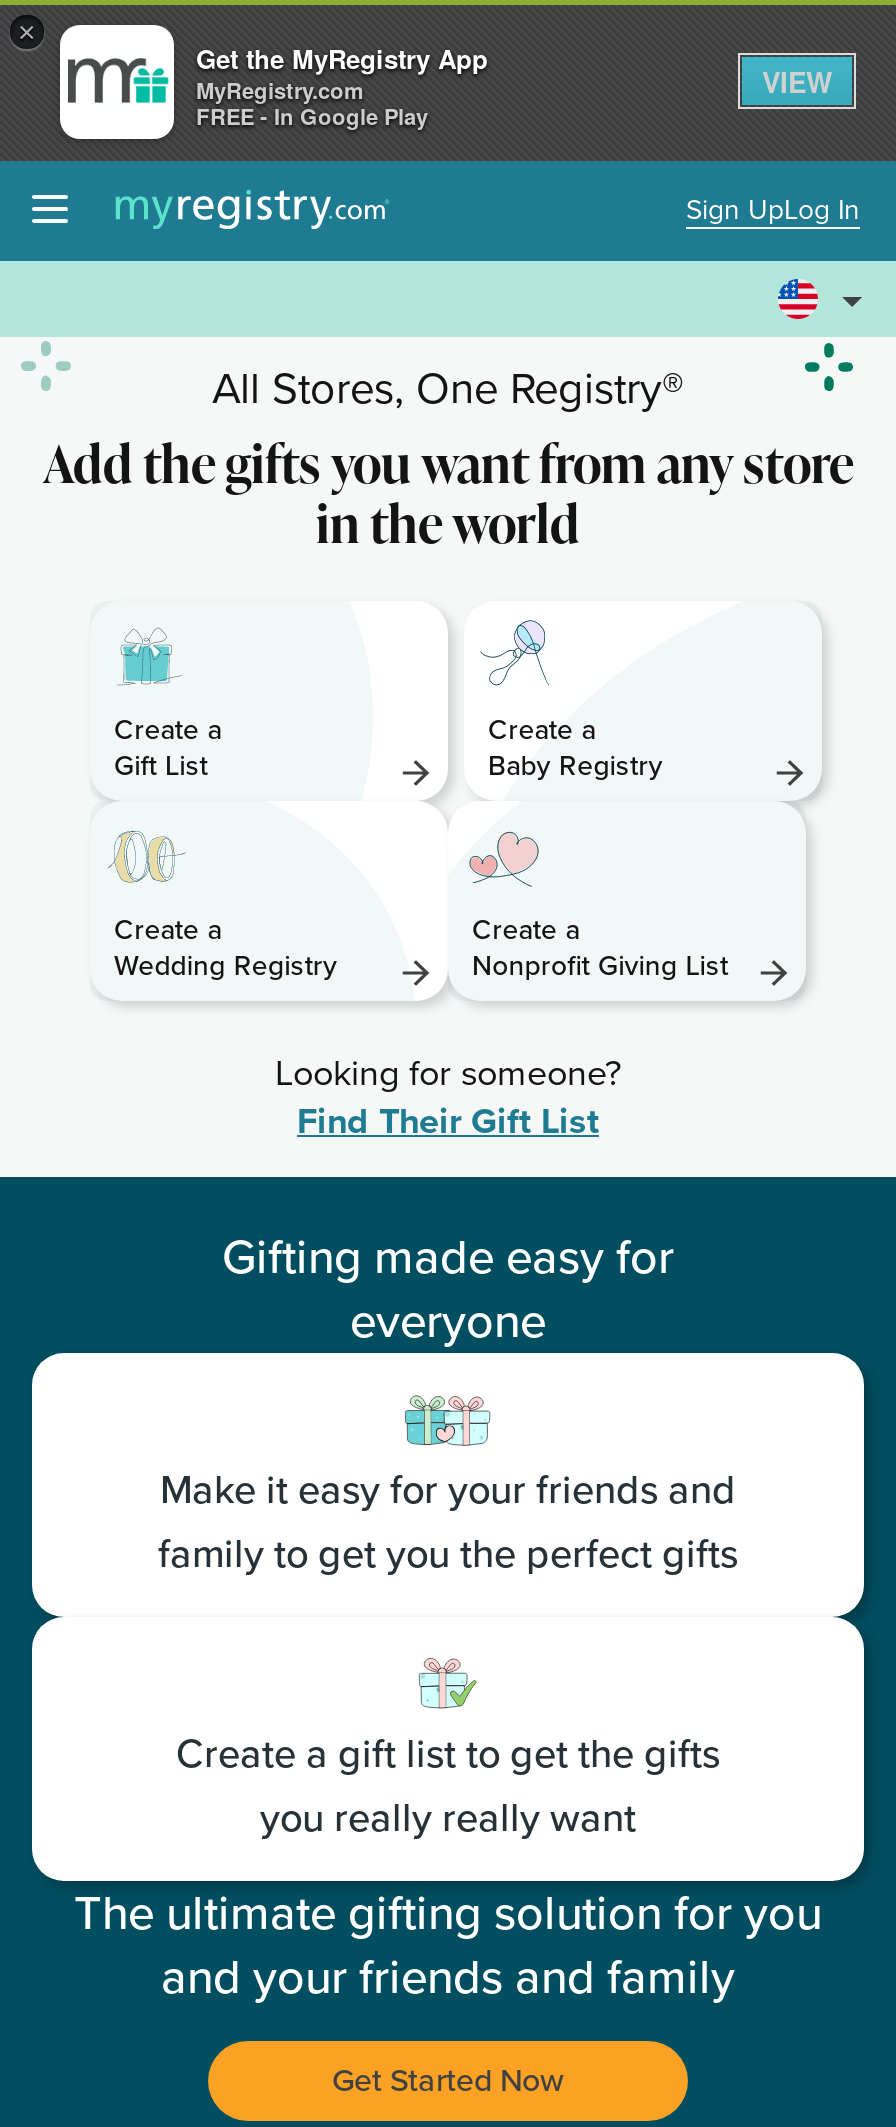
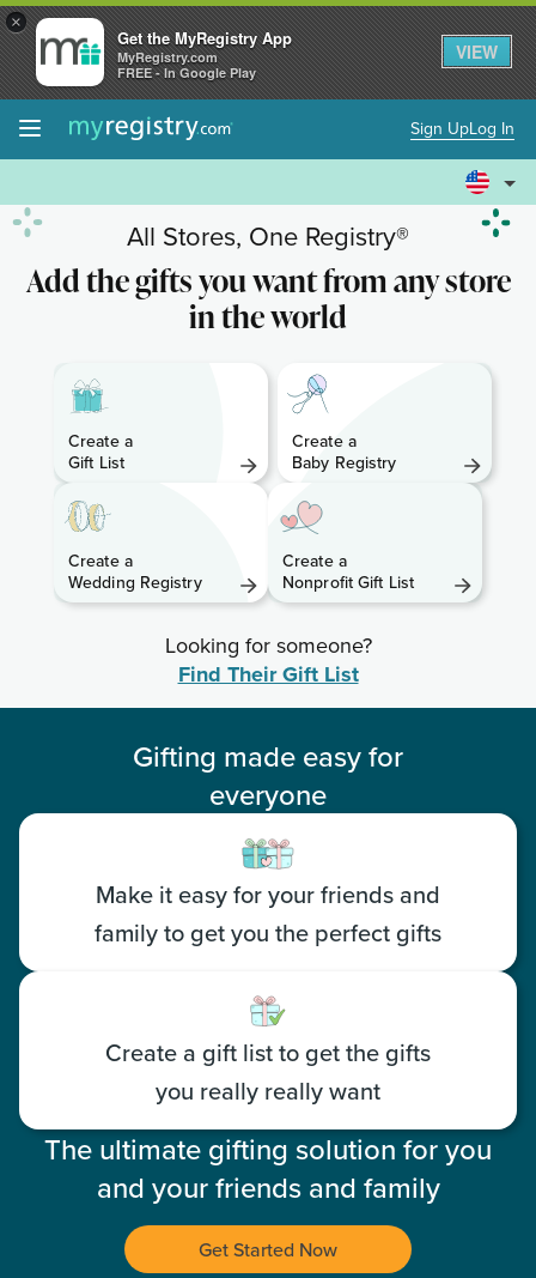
[472,945,728,987] Nonprofit Giving List -> [282,570,414,594] Nonprofit Gift List

